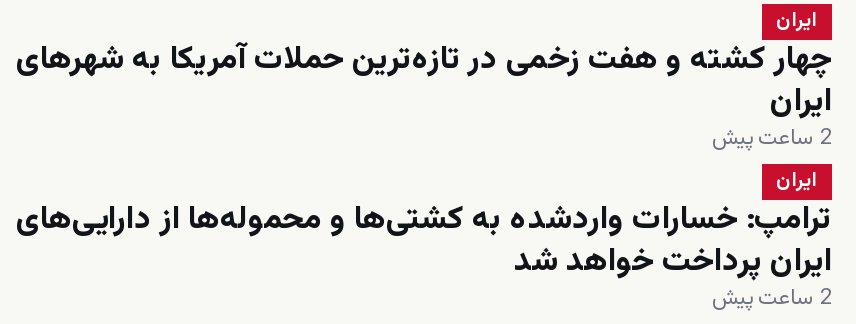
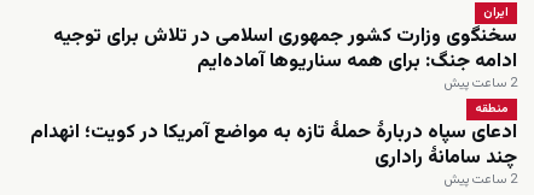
[16,36,832,128] چهار کشته و هفت زخمی در تازه‌ترین حملات آمریکا به شهرهای | ایران -> [53,22,517,77] سخنگوی وزارت کشور جمهوری اسلامی در تلاش برای توجیه | ادامه جنگ: برای همه سناریوها آماده‌ایم
[16,166,832,288] ایران | ترامپ: خسارات واردشده به کشتی‌ها و محموله‌ها از دارایی‌های | ایران پرداخت خواهد شد -> [30,100,517,173] منطقه | ادعای سپاه دربارهٔ حملهٔ تازه به مواضع آمریکا در کویت؛ انهدام | چند سامانهٔ راداری

